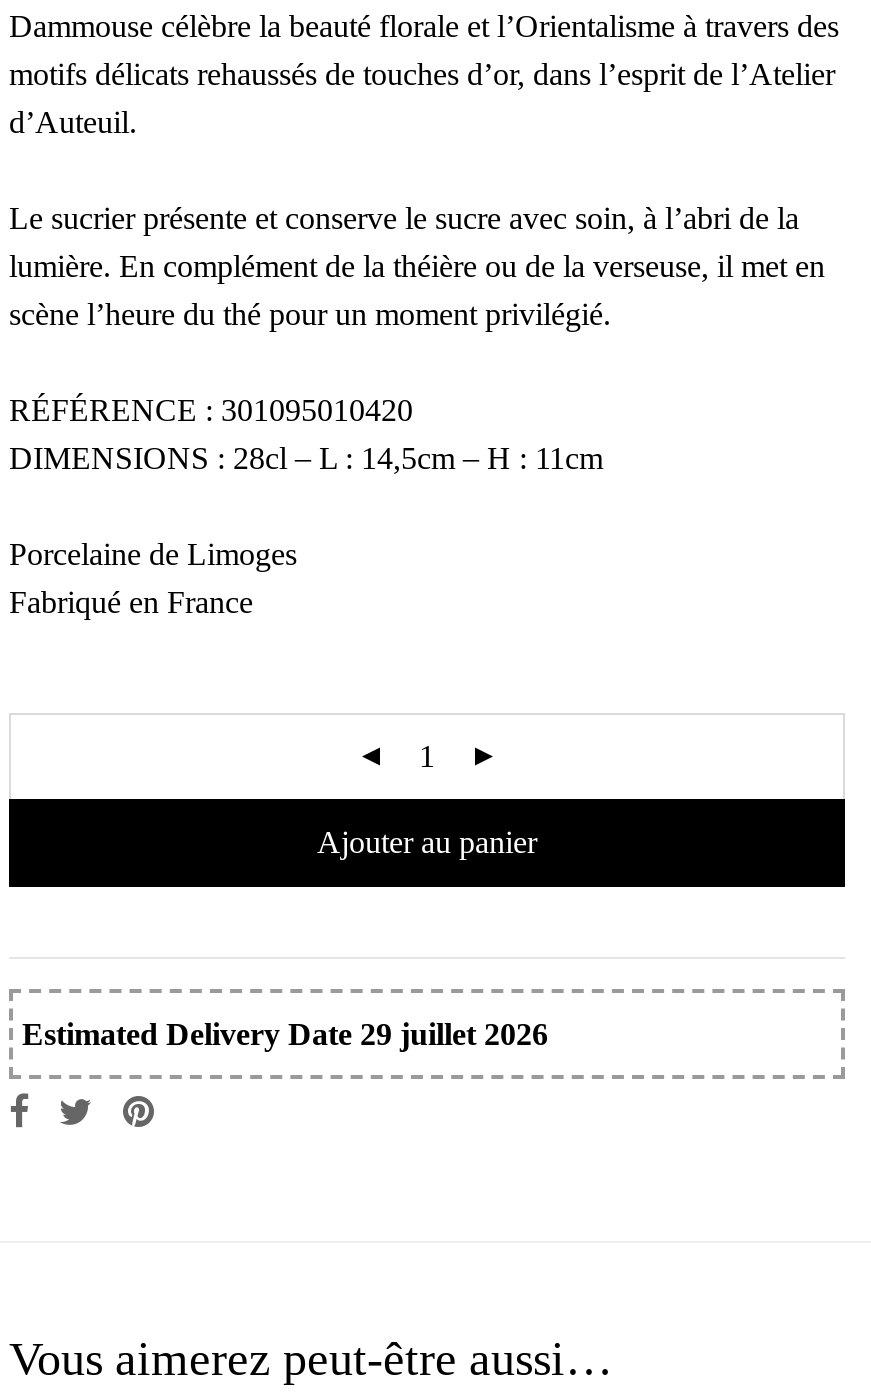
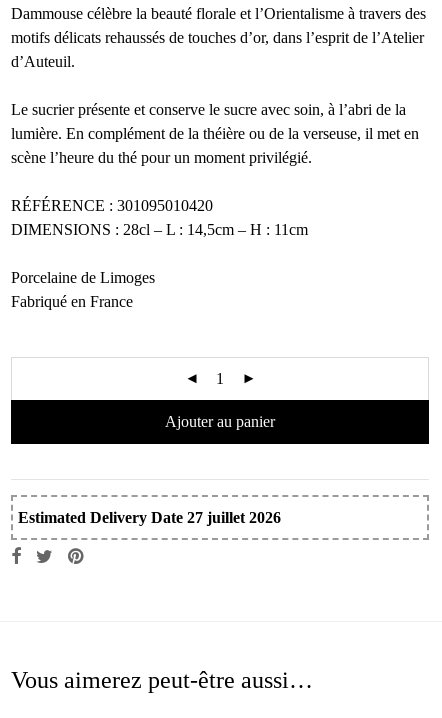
[22,1016,548,1050] Estimated Delivery Date 29 juillet 2026 -> [17,508,280,525] Estimated Delivery Date 27 juillet 2026

